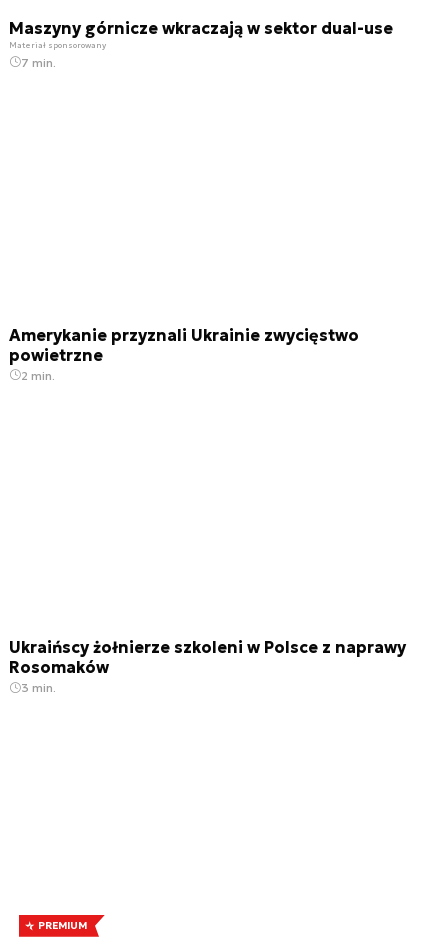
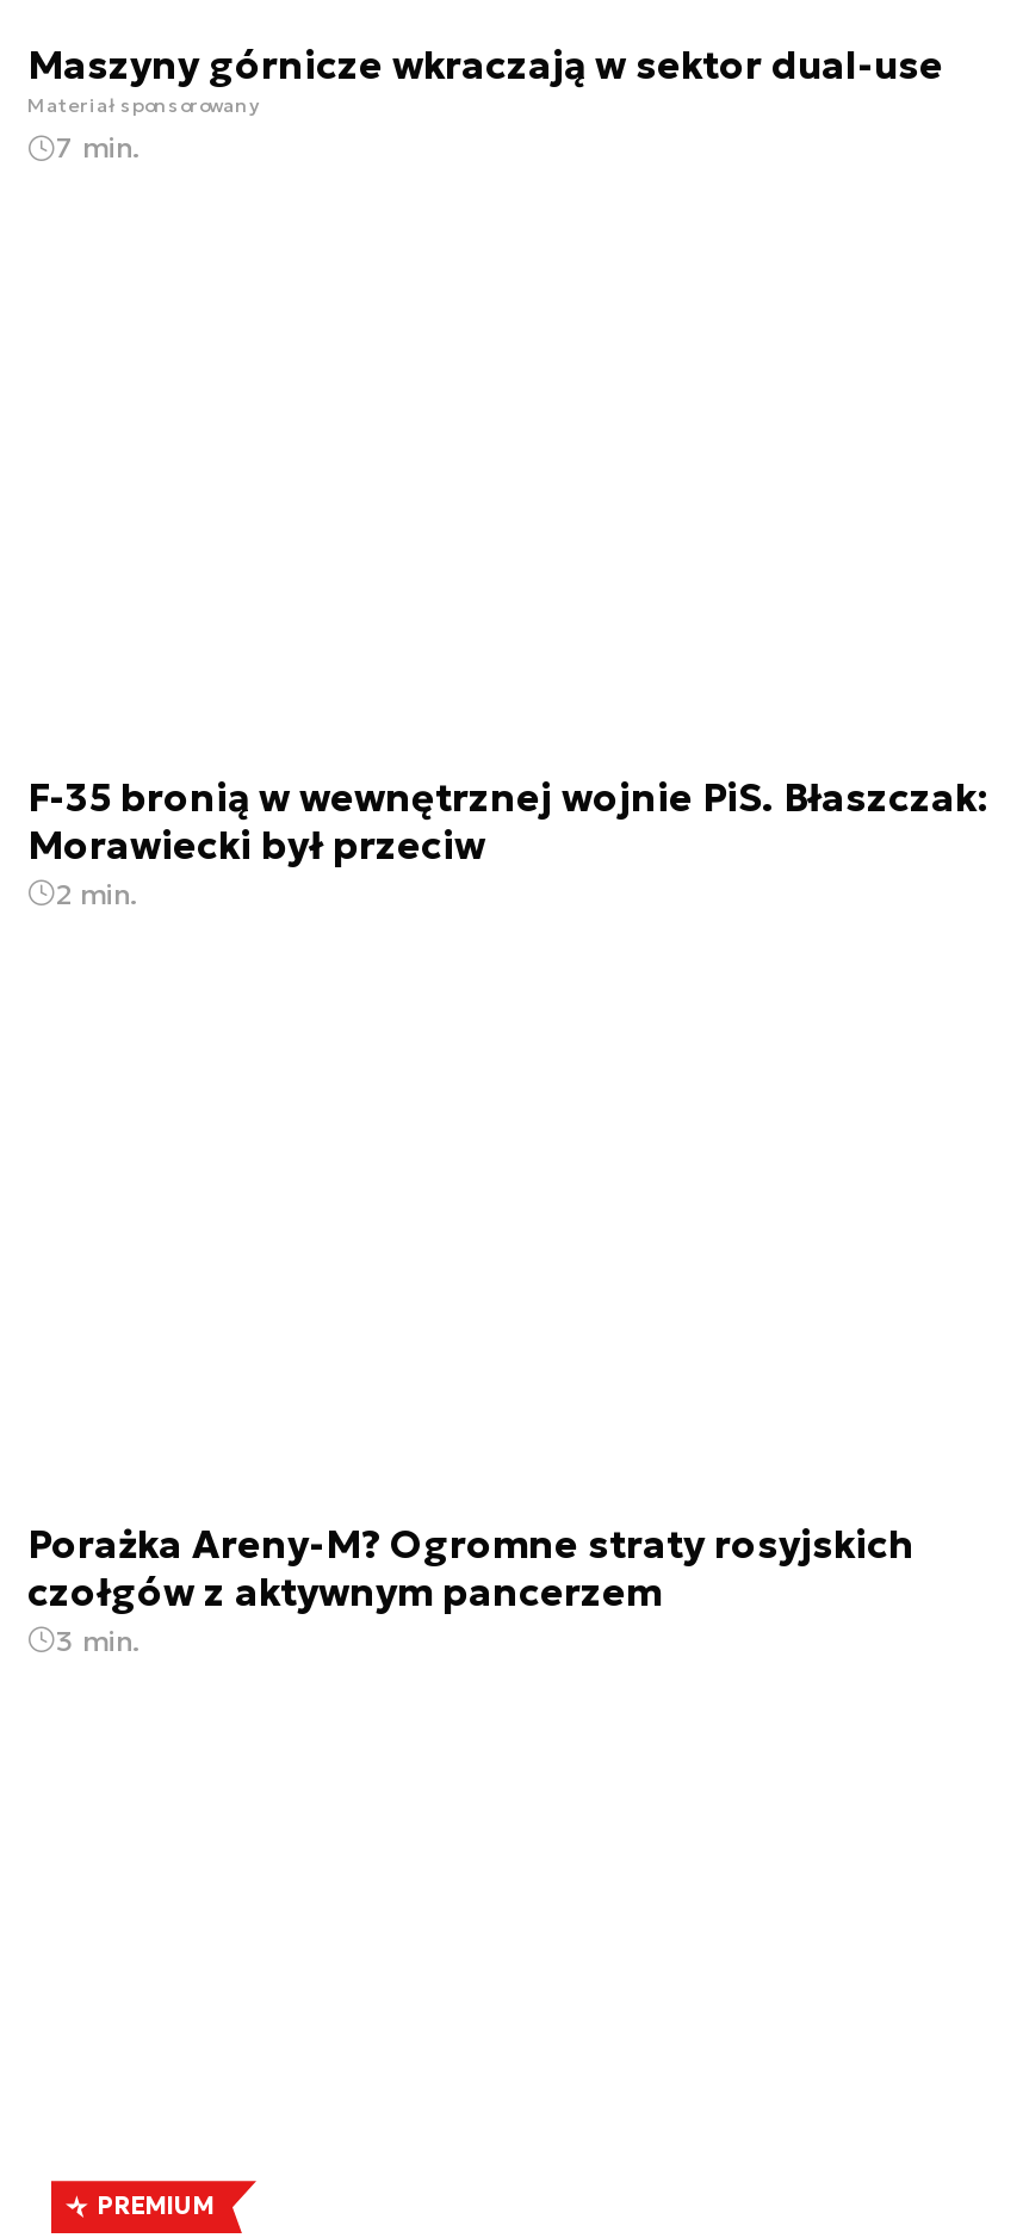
[9,324,359,364] Amerykanie przyznali Ukrainie zwycięstwo | powietrzne -> [27,773,988,868] F-35 bronią w wewnętrznej wojnie PiS. Błaszczak: | Morawiecki był przeciw
[9,637,406,677] Ukraińscy żołnierze szkoleni w Polsce z naprawy | Rosomaków -> [27,1519,914,1614] Porażka Areny-M? Ogromne straty rosyjskich | czołgów z aktywnym pancerzem

